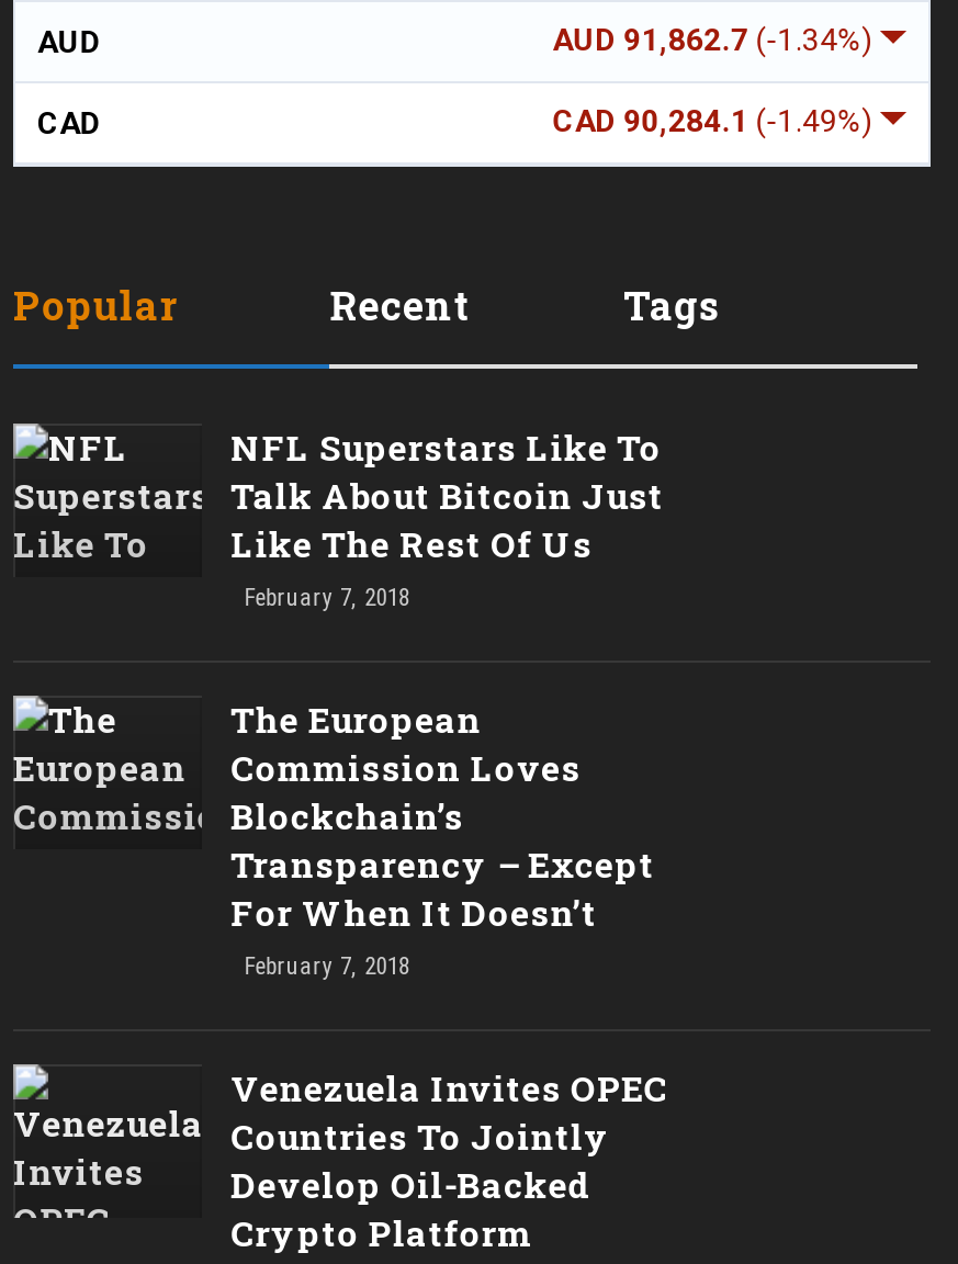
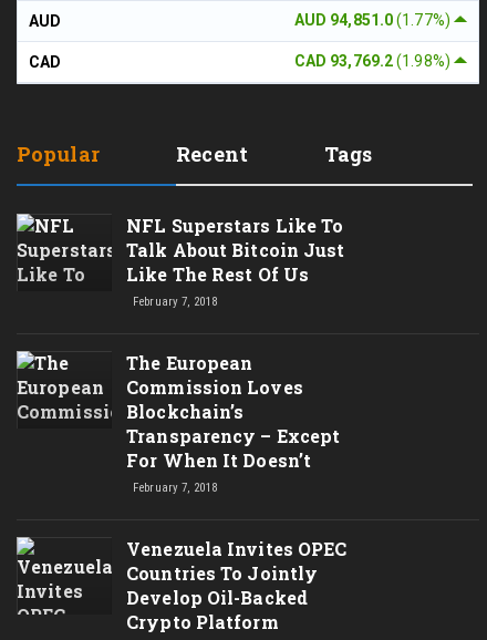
[553,21,880,56] AUD 91,862.7 (-1.34%) -> [294,11,454,28] AUD 94,851.0 (1.77%)
[553,102,880,137] CAD 90,284.1 (-1.49%) -> [294,52,454,69] CAD 93,769.2 (1.98%)

